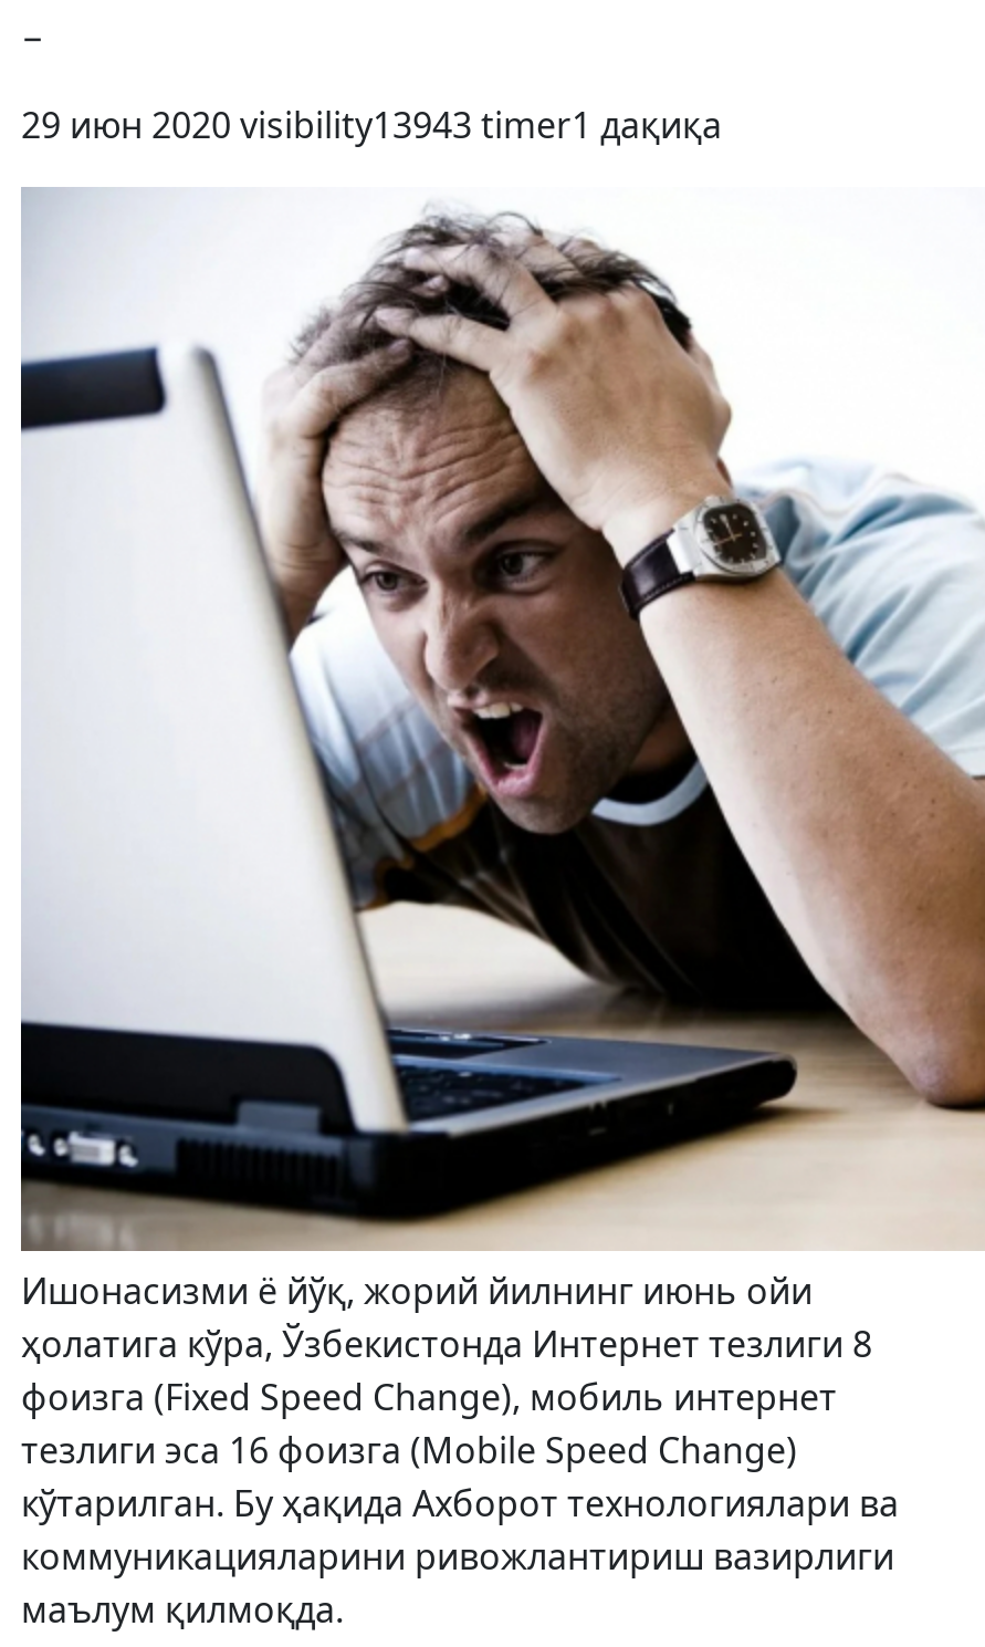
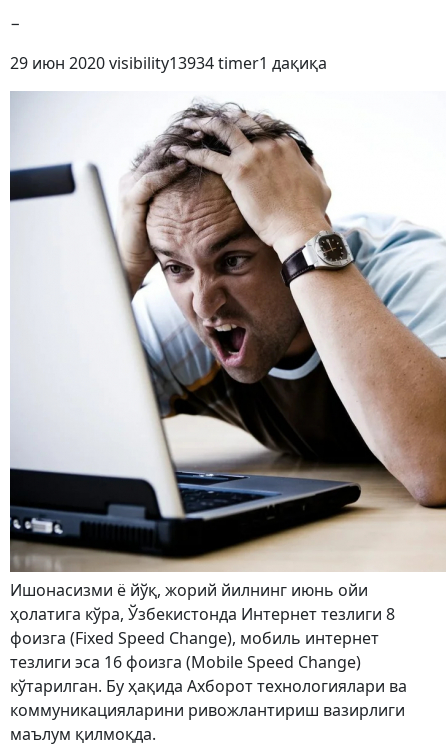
[21,101,722,149] 29 июн 2020 visibility13943 timer1 дақиқа -> [10,52,327,74] 29 июн 2020 visibility13934 timer1 дақиқа

